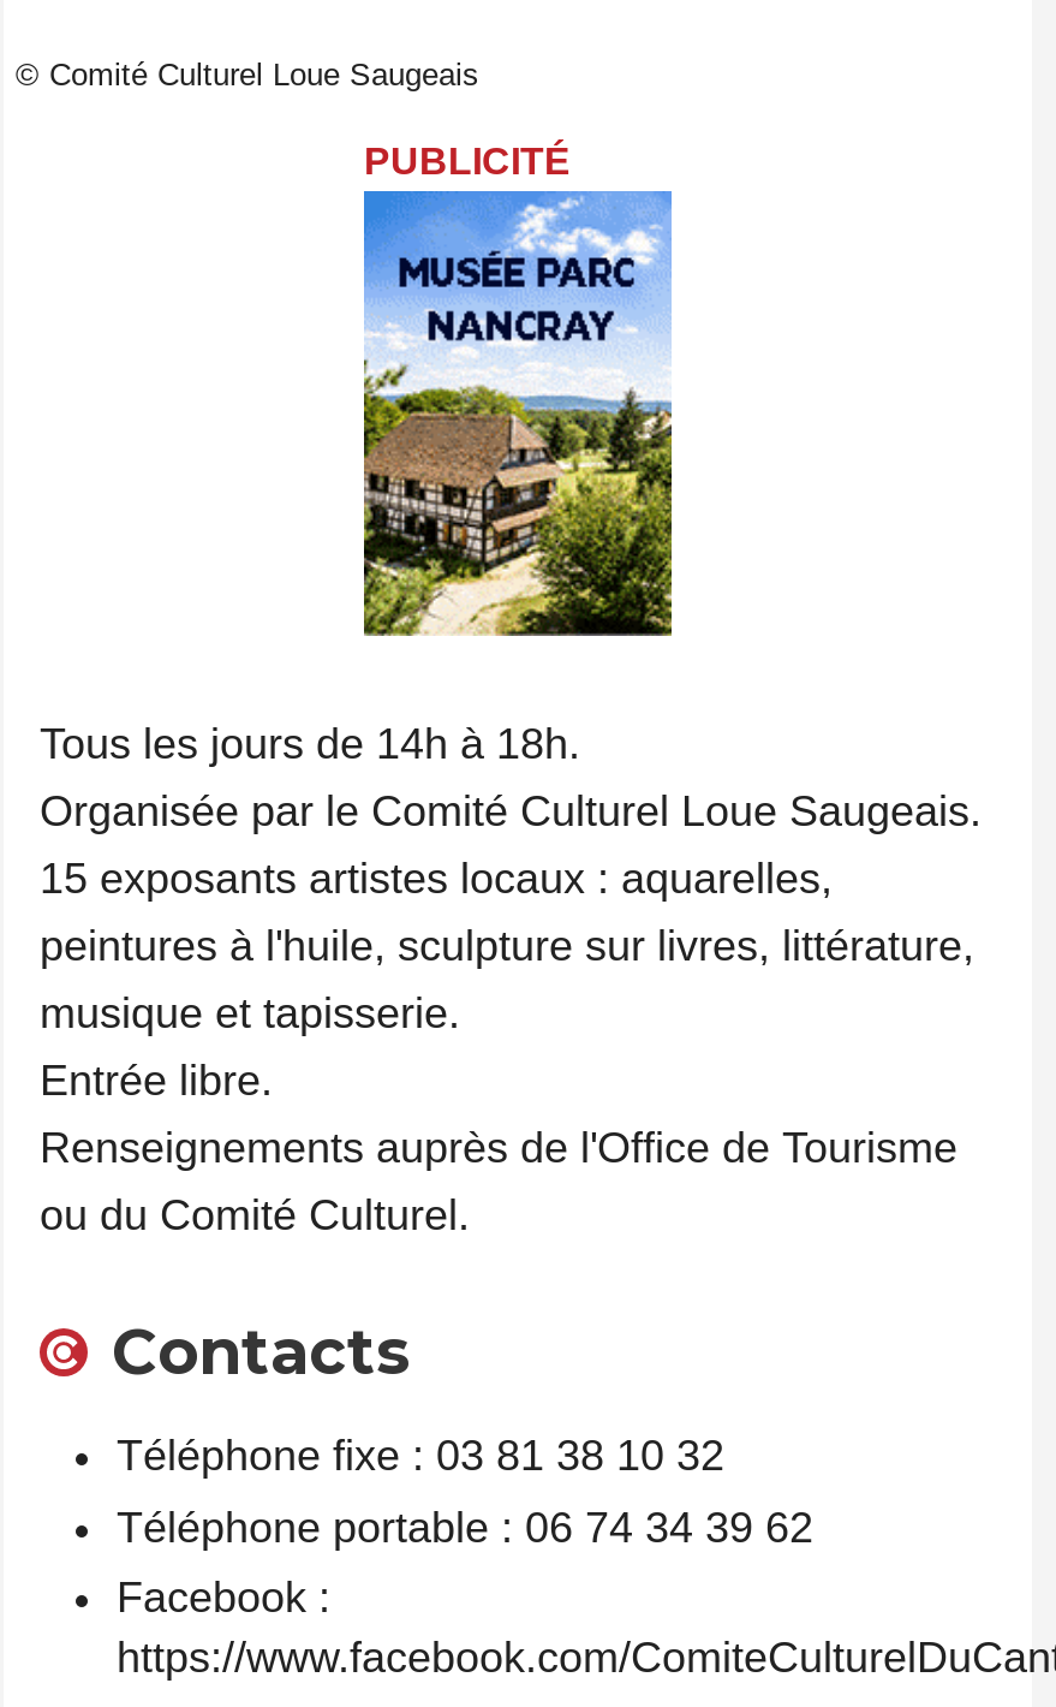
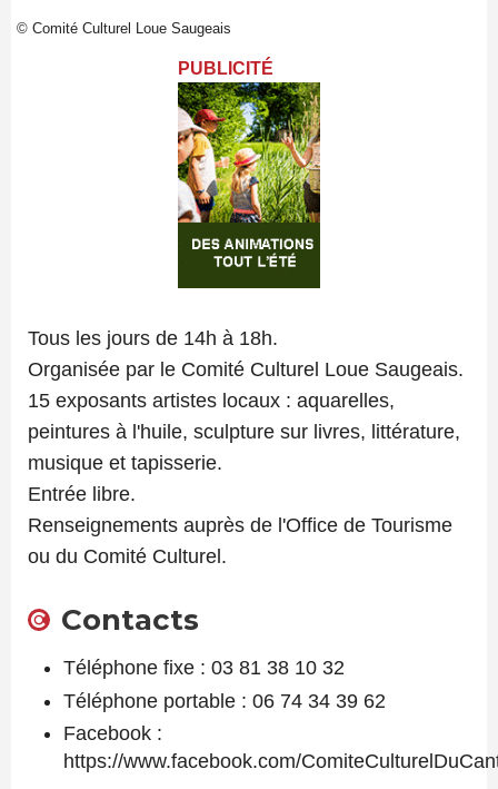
[362,189,674,638] [image] -> [177,81,321,289] [image]

